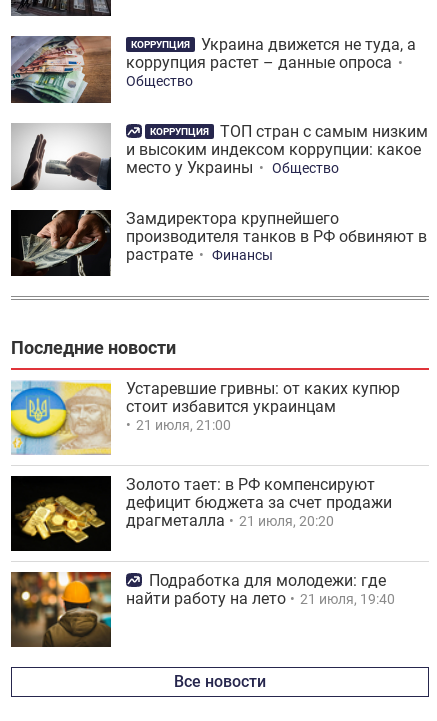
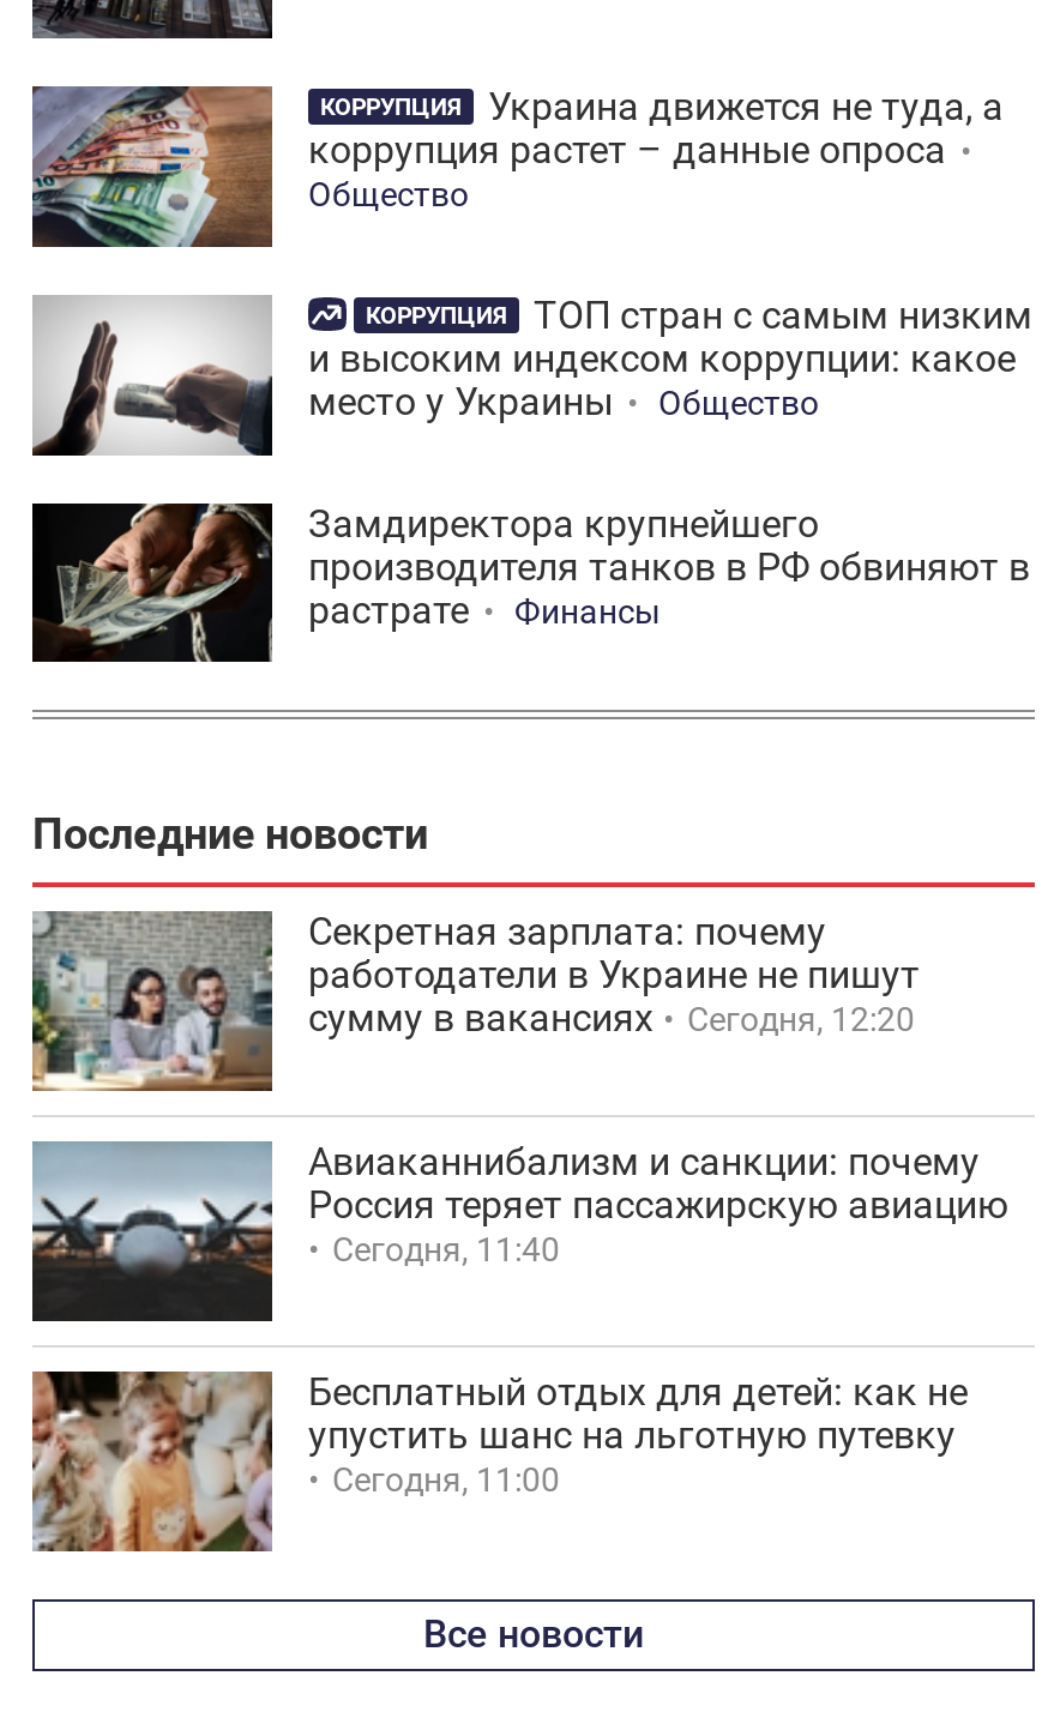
[10,379,400,455] [image] | Устаревшие гривны: от каких купюр | стоит избавится украинцам | 21 июля, 21:00 -> [30,909,920,1093] [image] | Секретная зарплата: почему | работодатели в Украине не пишут | сумму в вакансиях | Сегодня, 12:20
[10,475,392,549] [image] | Золото тает: в РФ компенсируют | дефицит бюджета за счет продажи | драгметалла | 21 июля, 20:20 -> [30,1140,1008,1319] [image] | Авиаканнибализм и санкции: почему | Россия теряет пассажирскую авиацию | Сегодня, 11:40
[10,571,395,648] [image] | Подработка для молодежи: где | найти работу на лето | 21 июля, 19:40 -> [30,1369,968,1554] [image] | Бесплатный отдых для детей: как не | упустить шанс на льготную путевку | Сегодня, 11:00

